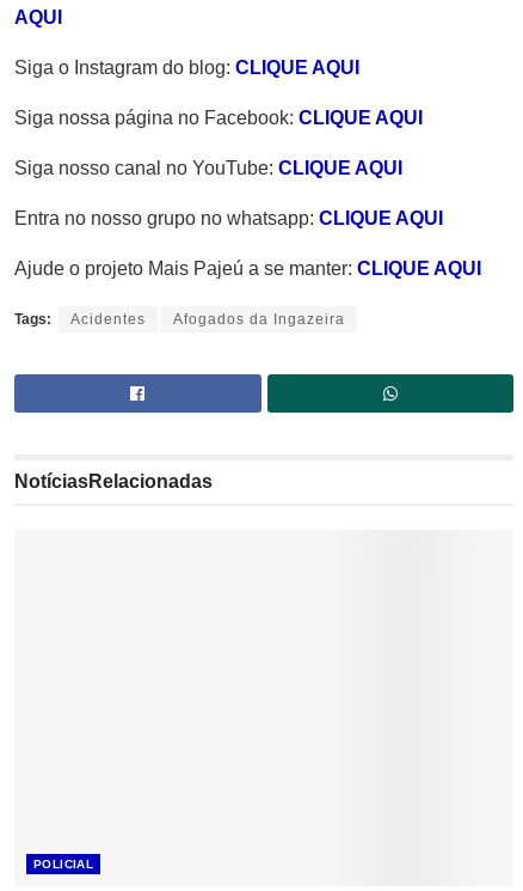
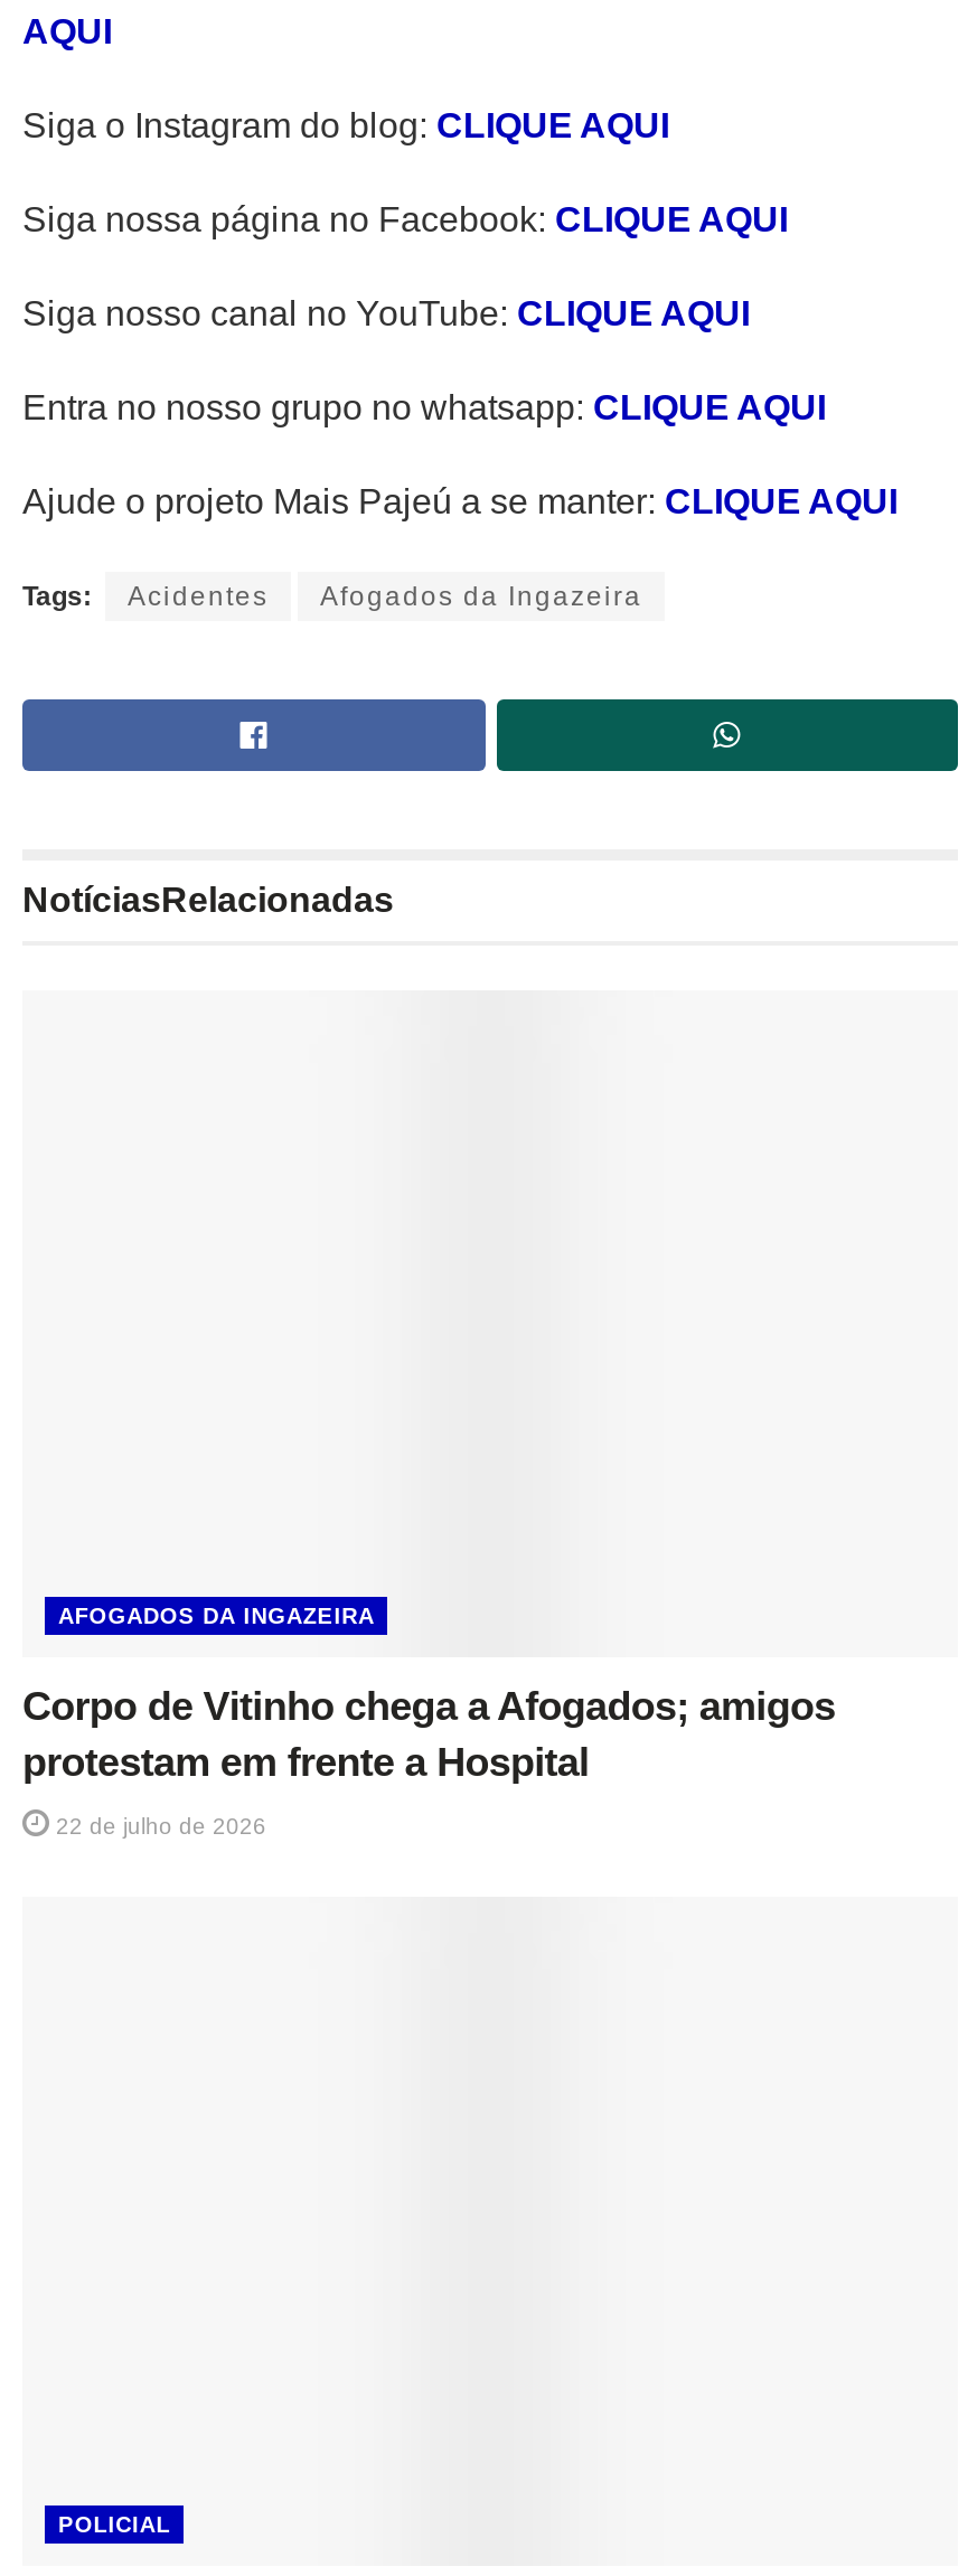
none -> [22,1604,835,1839] AFOGADOS DA INGAZEIRA | Corpo de Vitinho chega a Afogados; amigos | protestam em frente a Hospital | 22 de julho de 2026

